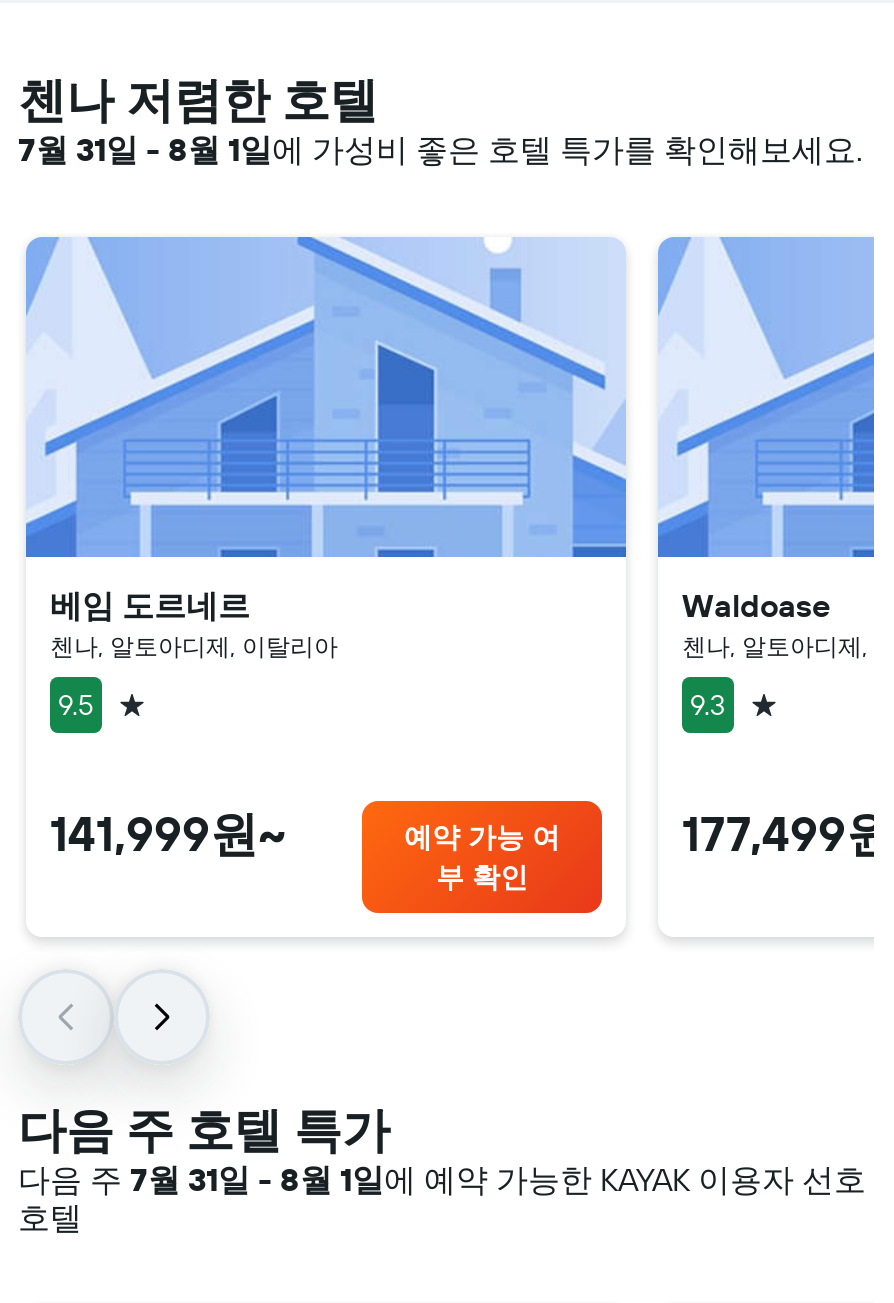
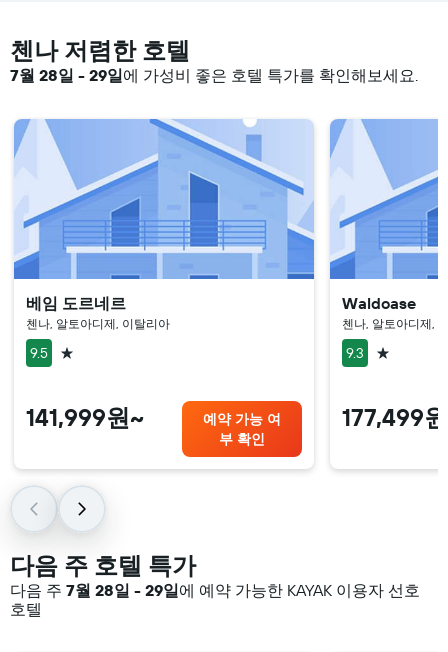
[18,129,862,169] 7월 31일 - 8월 1일에 가성비 좋은 호텔 특가를 확인해보세요. -> [10,65,418,85] 7월 28일 - 29일에 가성비 좋은 호텔 특가를 확인해보세요.
[18,1159,866,1199] 다음 주 7월 31일 - 8월 1일에 예약 가능한 KAYAK 이용자 선호 -> [10,580,420,600] 다음 주 7월 28일 - 29일에 예약 가능한 KAYAK 이용자 선호

